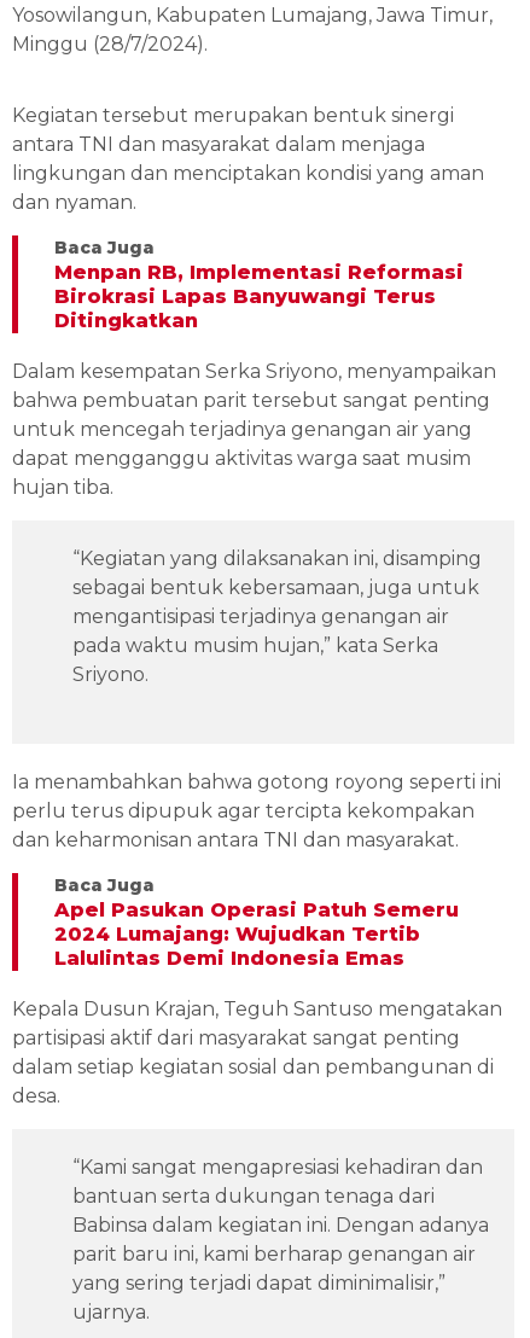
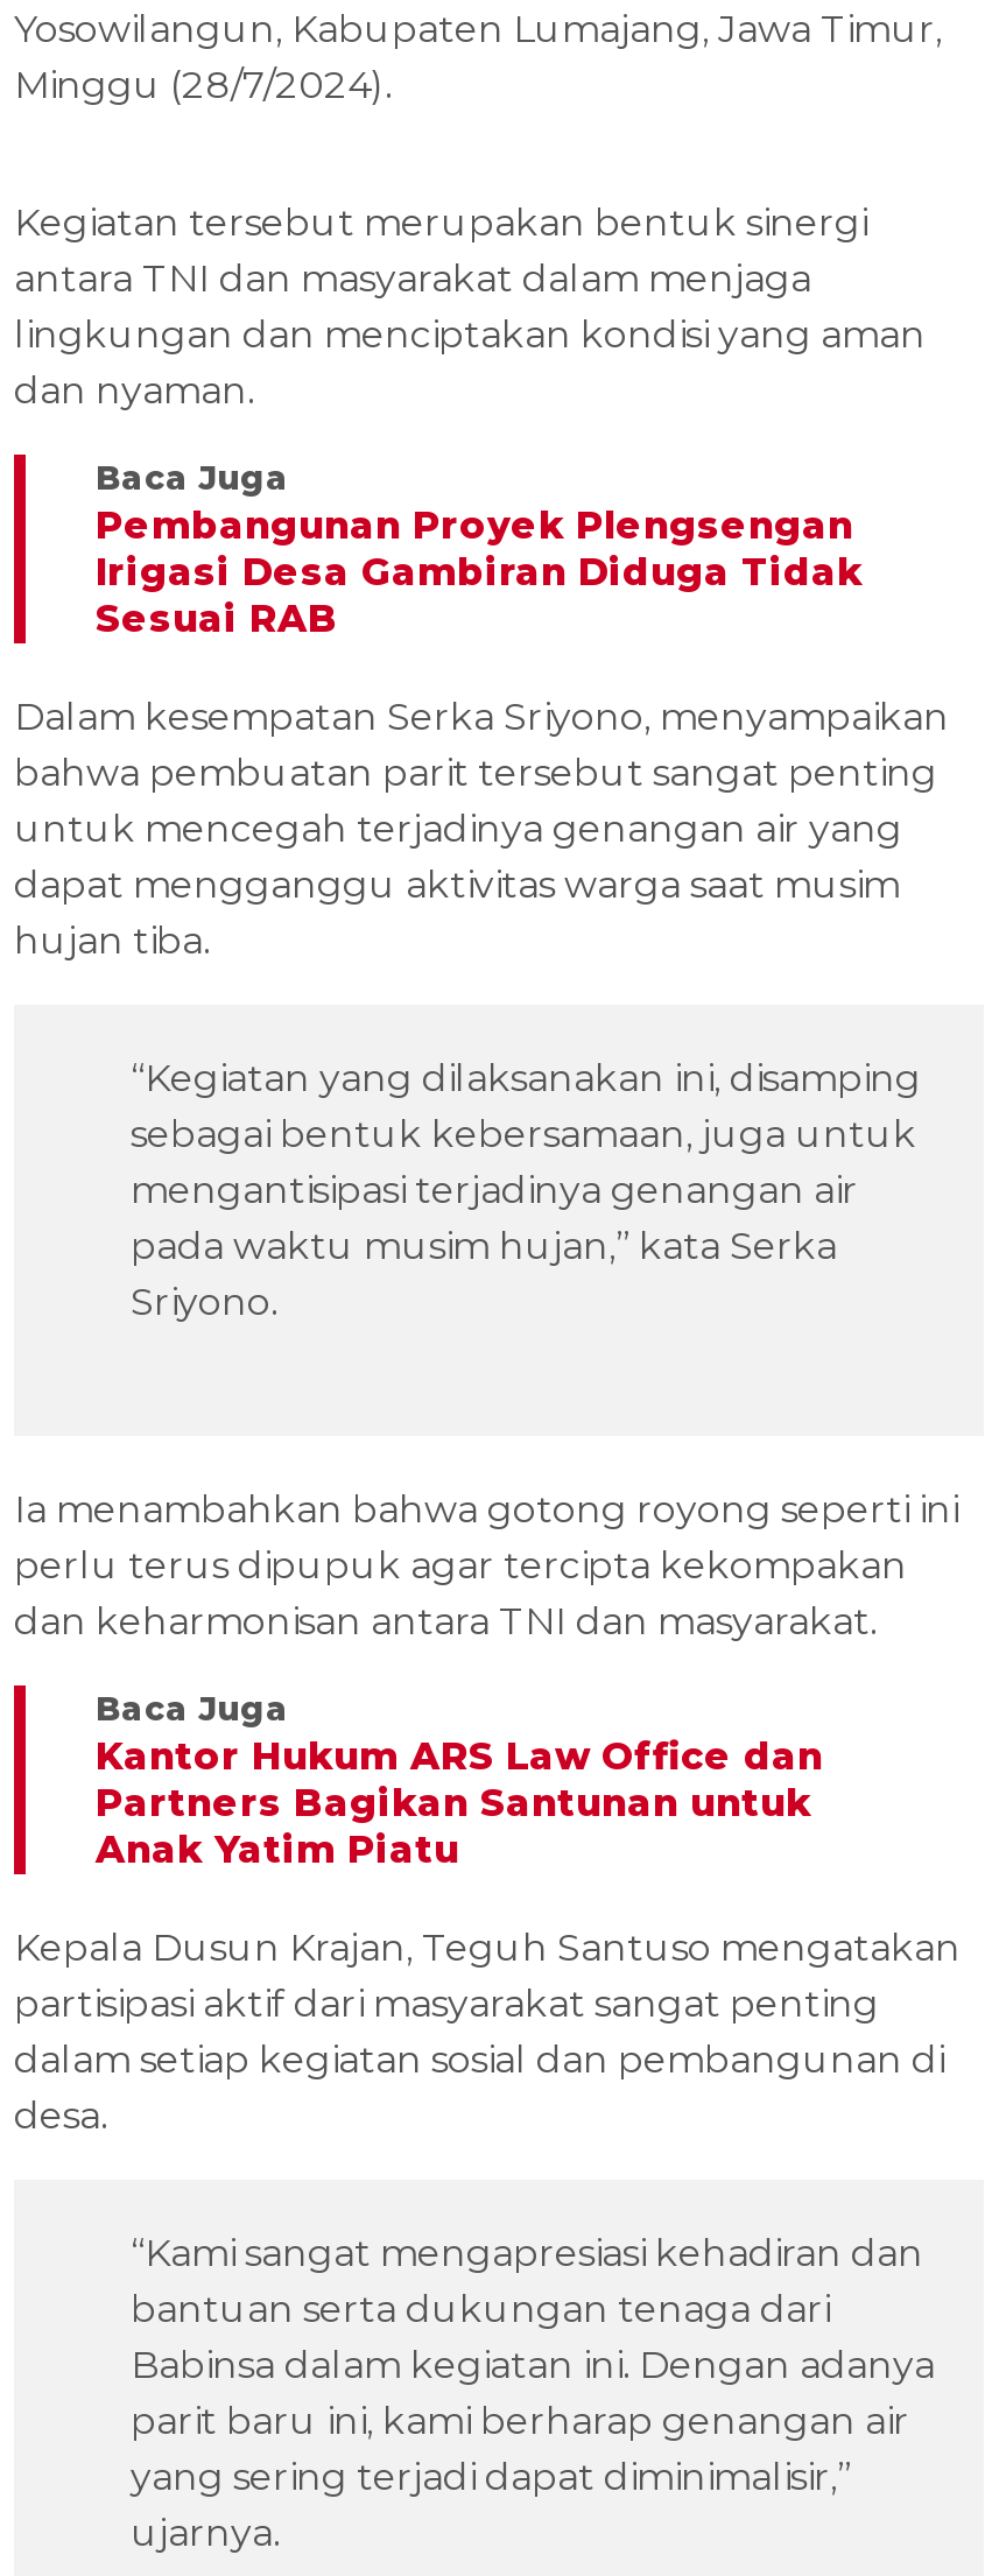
[54,261,464,332] Menpan RB, Implementasi Reformasi | Birokrasi Lapas Banyuwangi Terus | Ditingkatkan -> [96,504,863,641] Pembangunan Proyek Plengsengan | Irigasi Desa Gambiran Diduga Tidak | Sesuai RAB
[54,899,459,970] Apel Pasukan Operasi Patuh Semeru | 2024 Lumajang: Wujudkan Tertib | Lalulintas Demi Indonesia Emas -> [96,1735,823,1872] Kantor Hukum ARS Law Office dan | Partners Bagikan Santunan untuk | Anak Yatim Piatu

